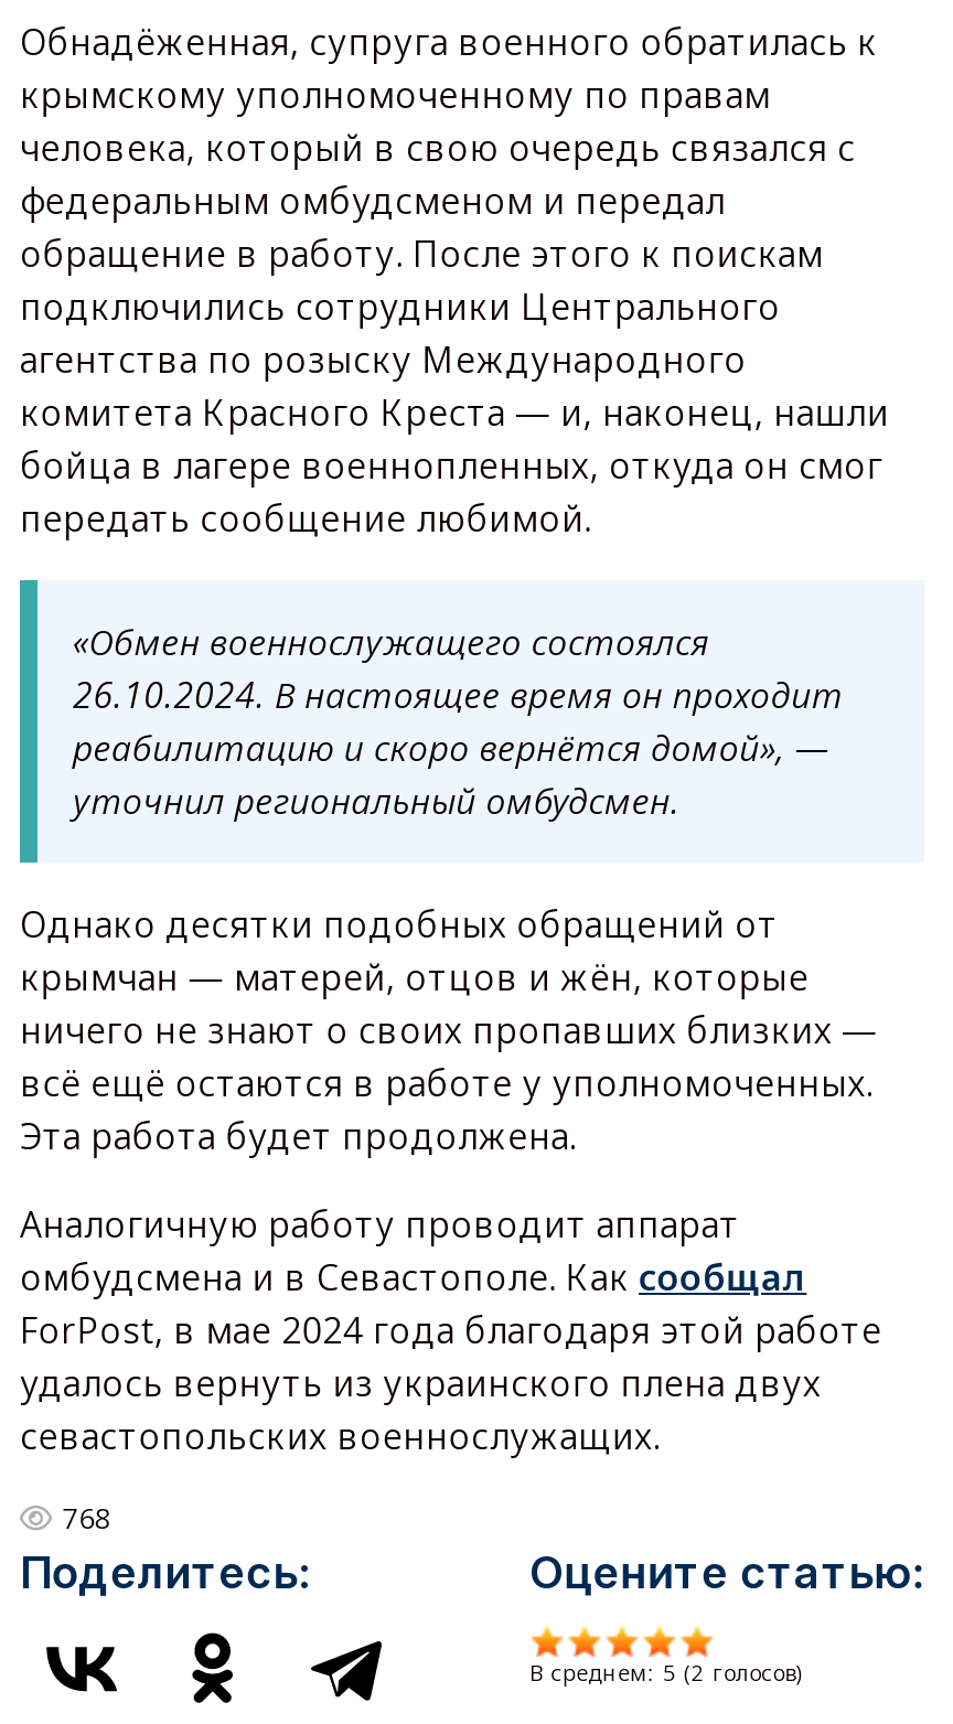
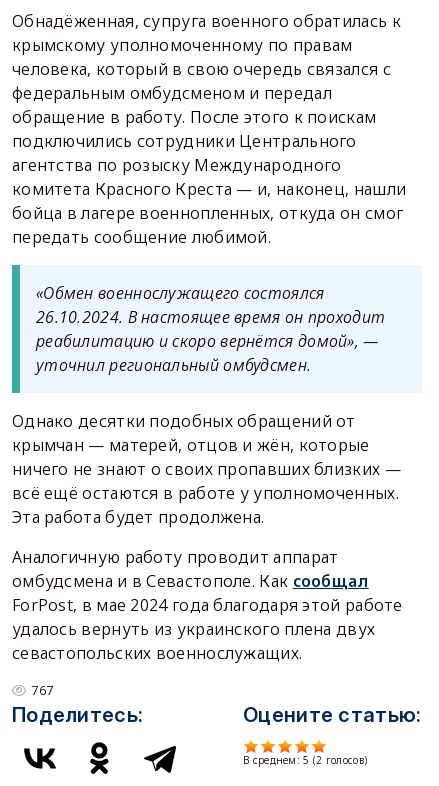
[62,1497,111,1537] 768 -> [31,681,53,699] 767

